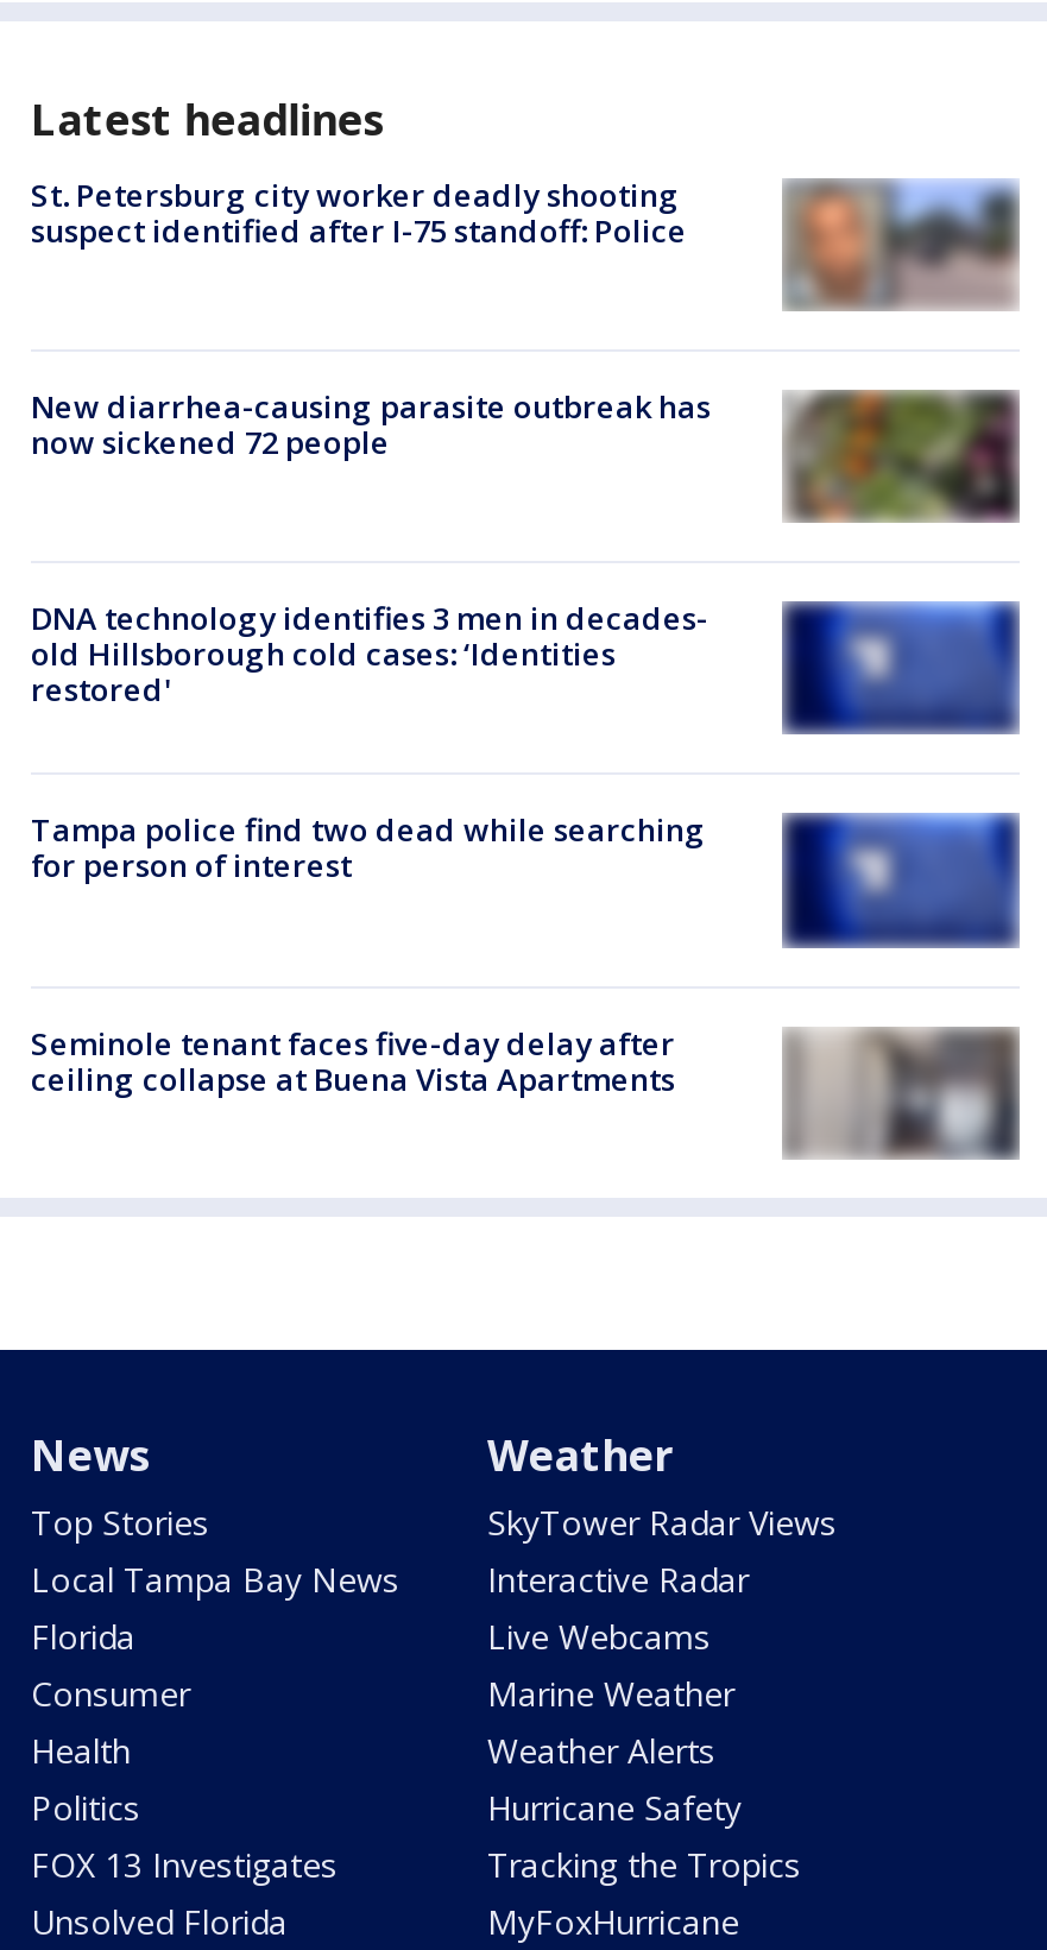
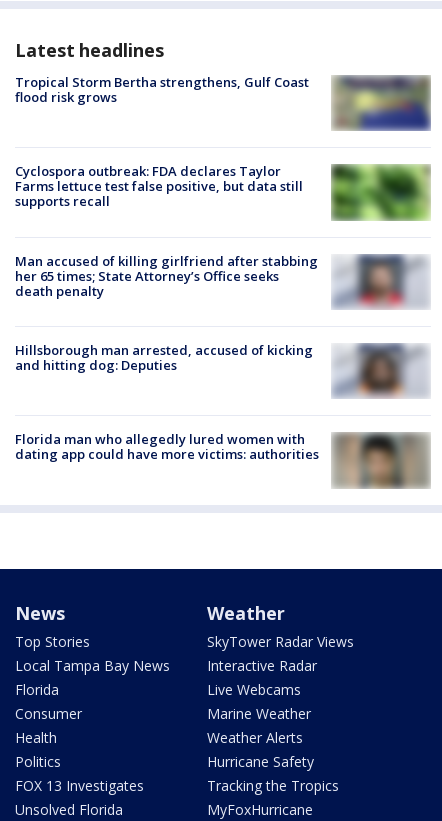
[31,174,687,252] St. Petersburg city worker deadly shooting | suspect identified after I-75 standoff: Police -> [15,73,309,106] Tropical Storm Bertha strengthens, Gulf Coast | flood risk grows
[789,181,1017,311] [image] -> [334,75,431,131] [image]
[31,386,1020,523] [image] | New diarrhea-causing parasite outbreak has | now sickened 72 people -> [15,162,431,221] [image] | Cyclospora outbreak: FDA declares Taylor | Farms lettuce test false positive, but data still | supports recall
[31,597,1020,734] [image] | DNA technology identifies 3 men in decades- | old Hillsborough cold cases: ‘Identities | restored' -> [15,252,430,309] [image] | Man accused of killing girlfriend after stabbing | her 65 times; State Attorney’s Office seeks | death penalty
[31,810,1020,948] [image] | Tampa police find two dead while searching | for person of interest -> [15,341,430,398] [image] | Hillsborough man arrested, accused of kicking | and hitting dog: Deputies
[31,1022,675,1100] Seminole tenant faces five-day delay after | ceiling collapse at Buena Vista Apartments -> [15,430,319,463] Florida man who allegedly lured women with | dating app could have more victims: authorities
[801,1029,1020,1157] [image] -> [339,433,430,486] [image]

